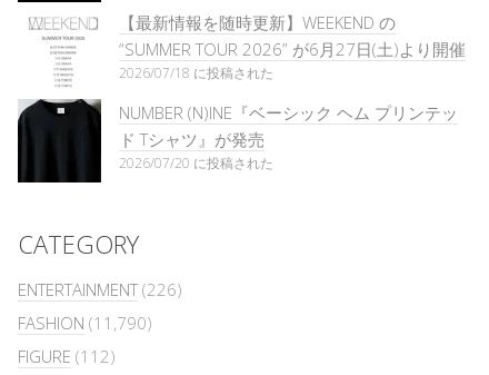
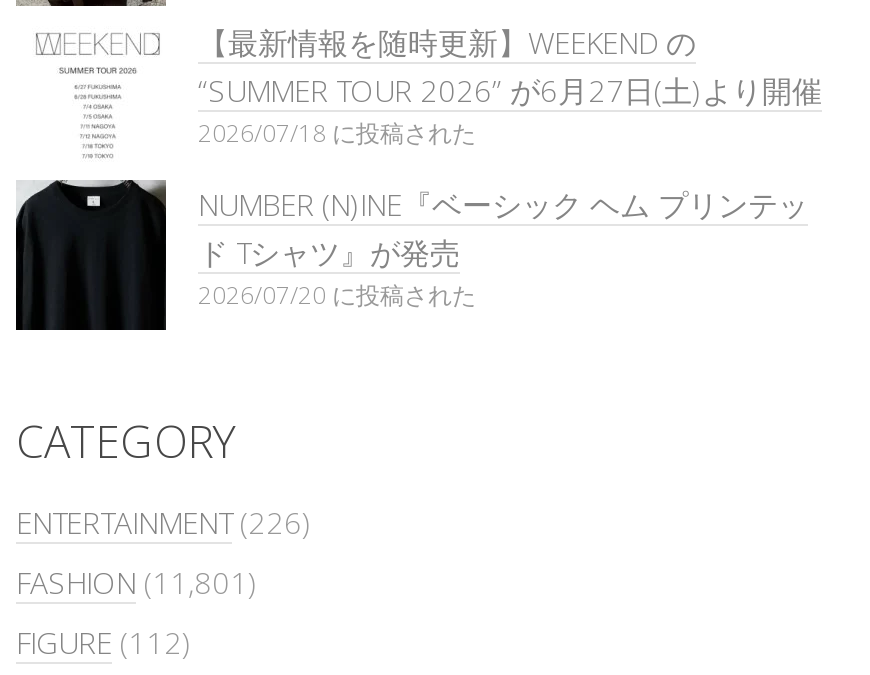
[18,312,152,334] FASHION (11,790) -> [16,562,258,602] FASHION (11,801)

